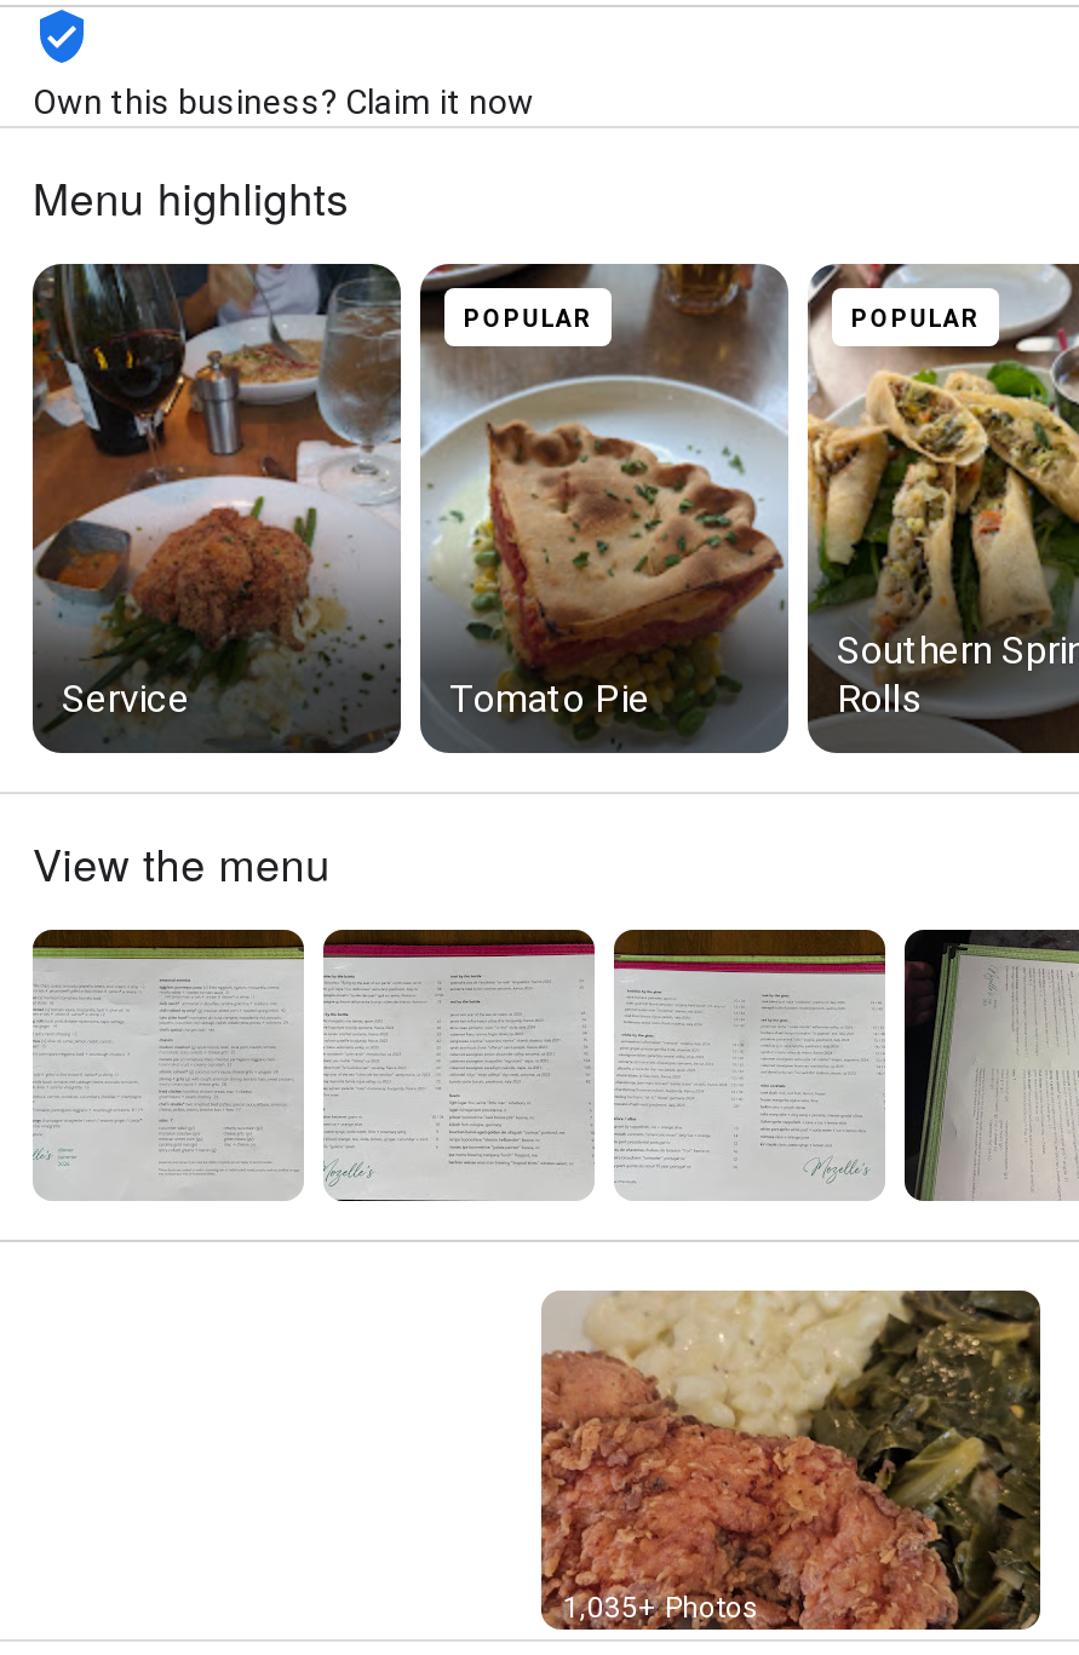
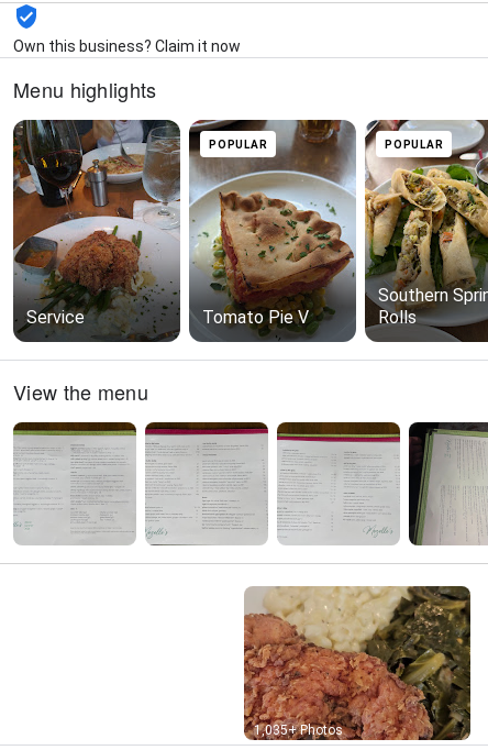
[449,676,650,722] Tomato Pie -> [202,307,309,328] Tomato Pie V

